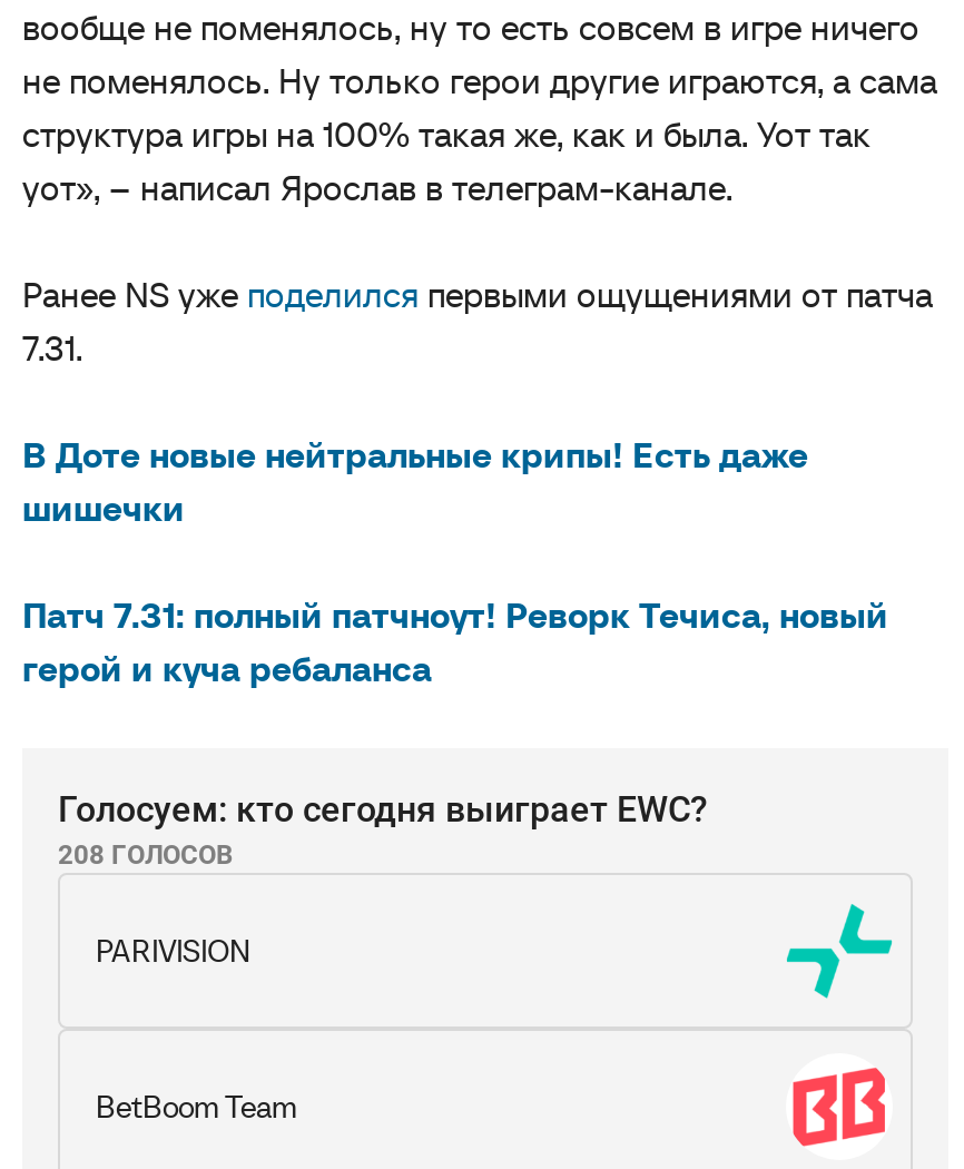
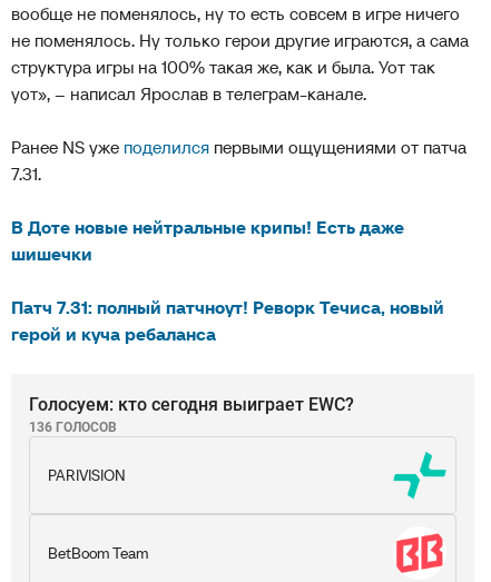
[58,839,234,871] 208 ГОЛОСОВ -> [29,420,117,435] 136 ГОЛОСОВ

